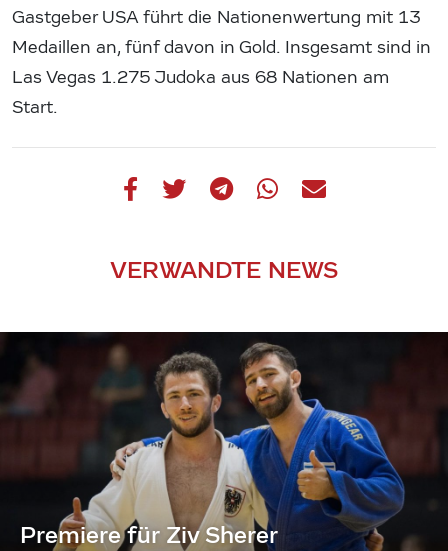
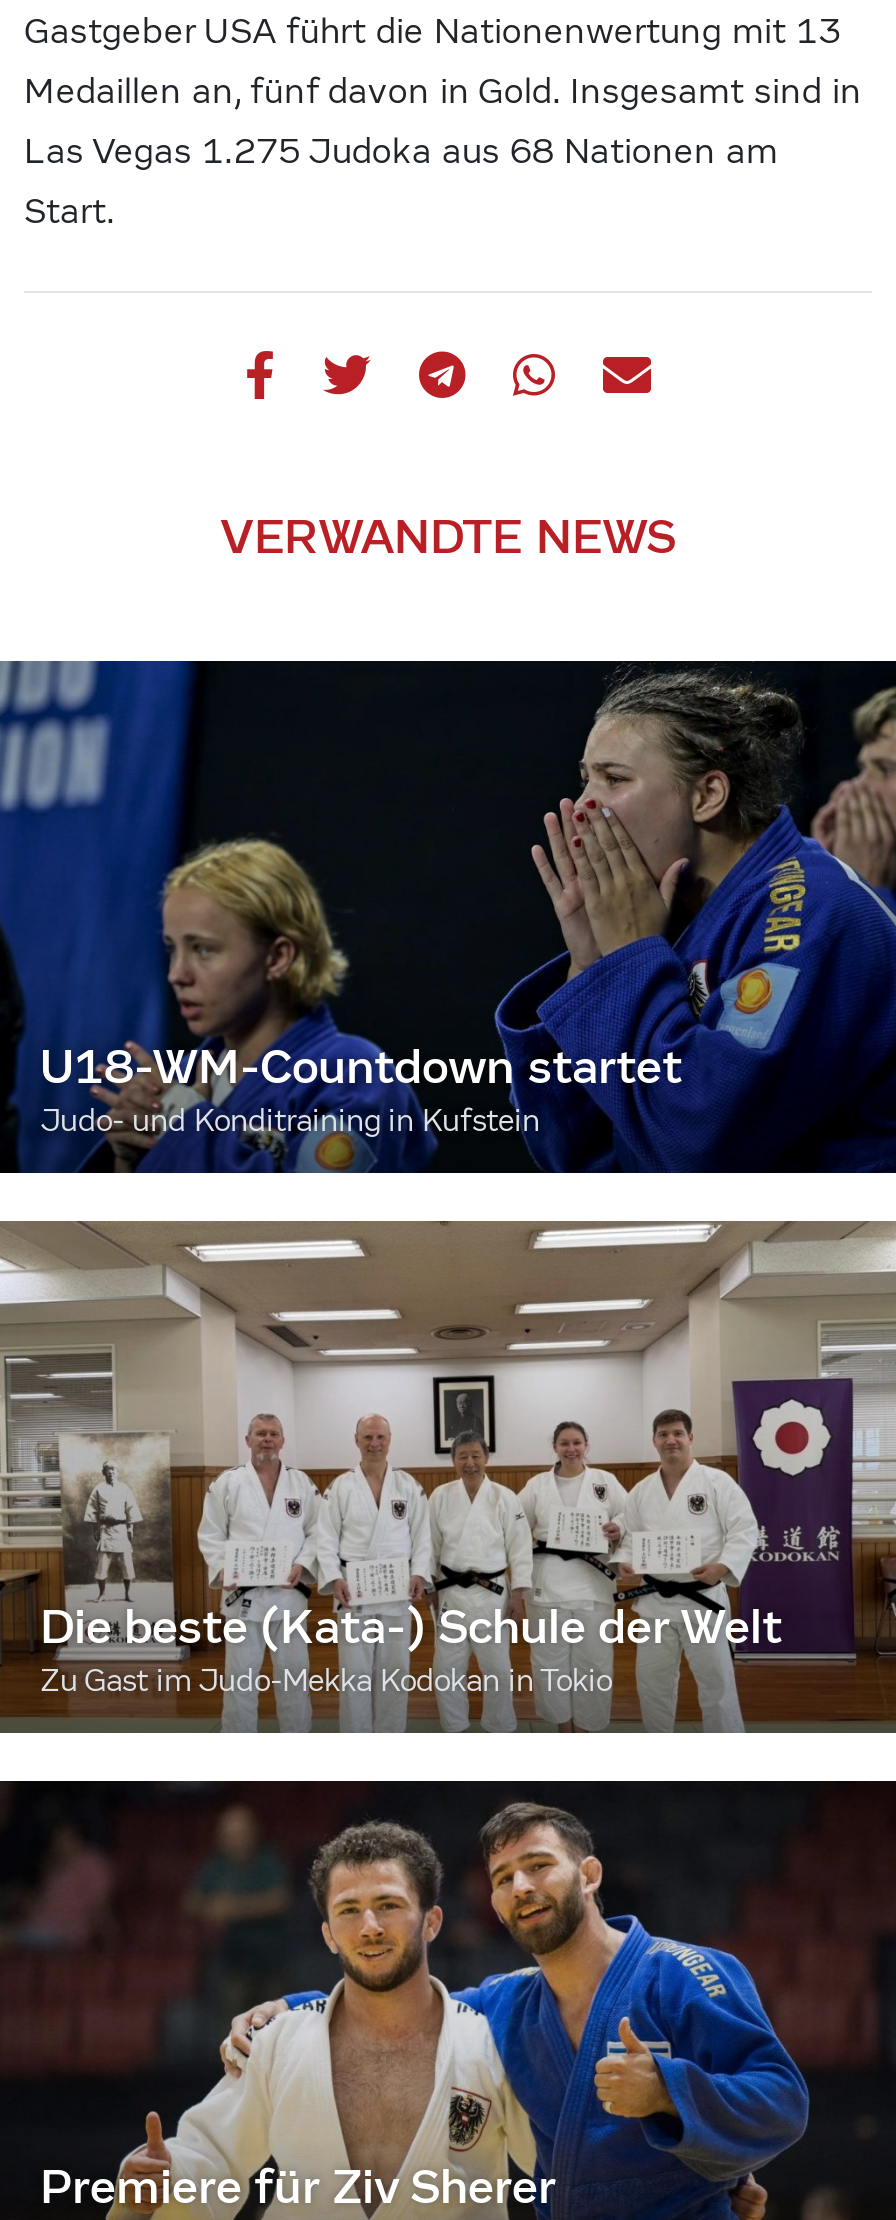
none -> [6,658,890,1176] [image] | U18-WM-Countdown startet | Judo- und Konditraining in Kufstein
none -> [6,1218,890,1736] [image] | Die beste (Kata-) Schule der Welt | Zu Gast im Judo-Mekka Kodokan in Tokio

